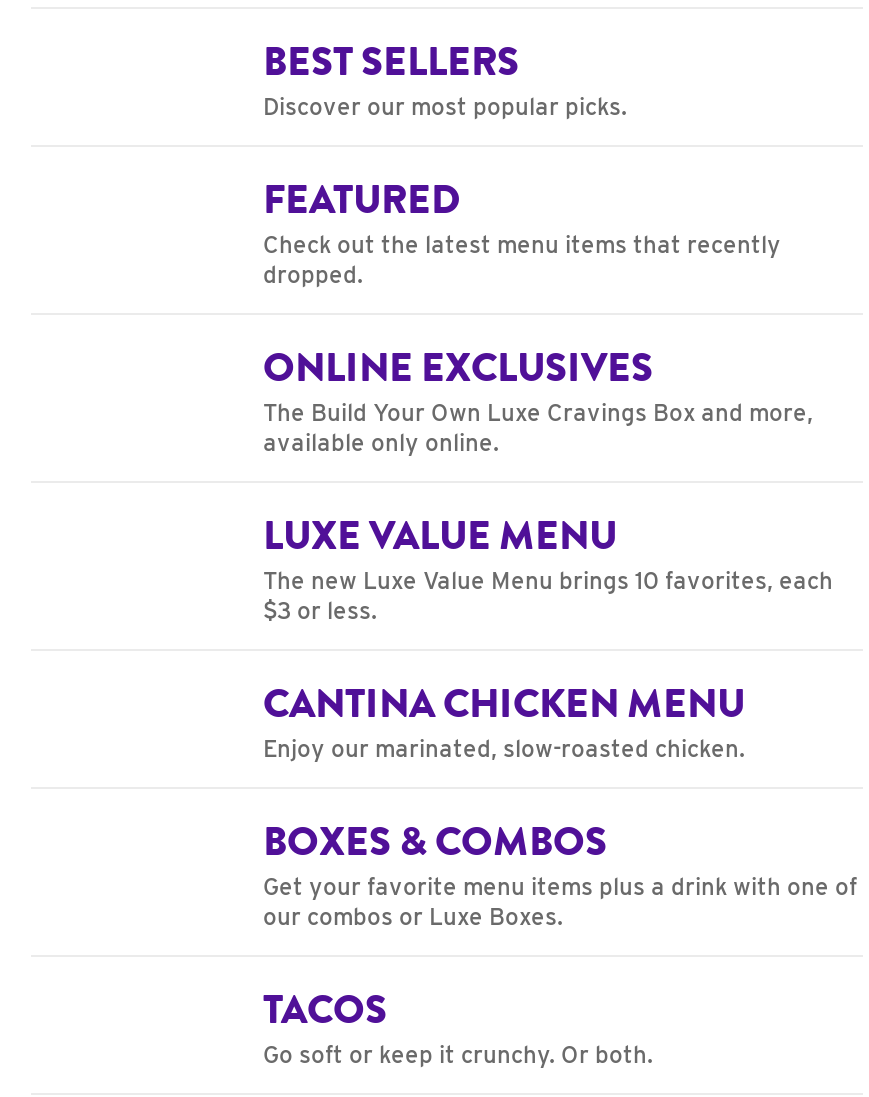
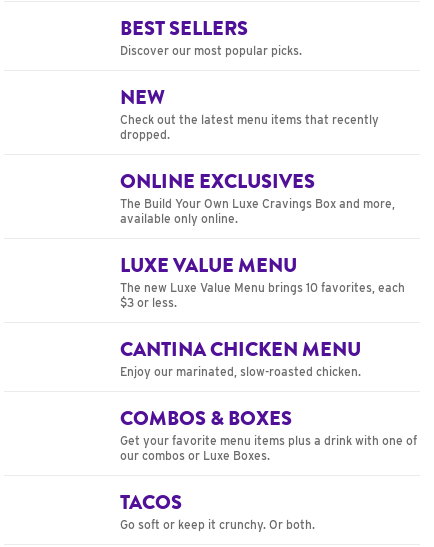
[263,171,461,229] FEATURED -> [120,83,165,112] NEW
[263,813,607,871] BOXES & COMBOS -> [120,404,292,433] COMBOS & BOXES

